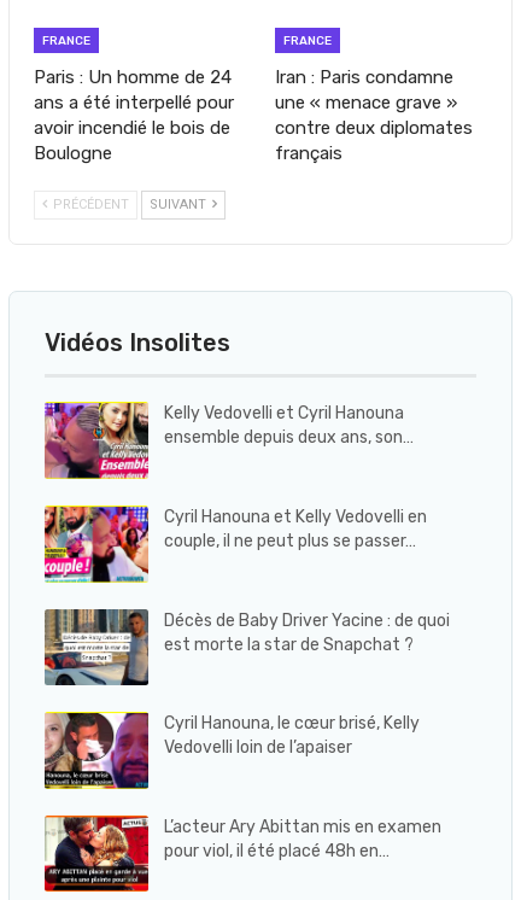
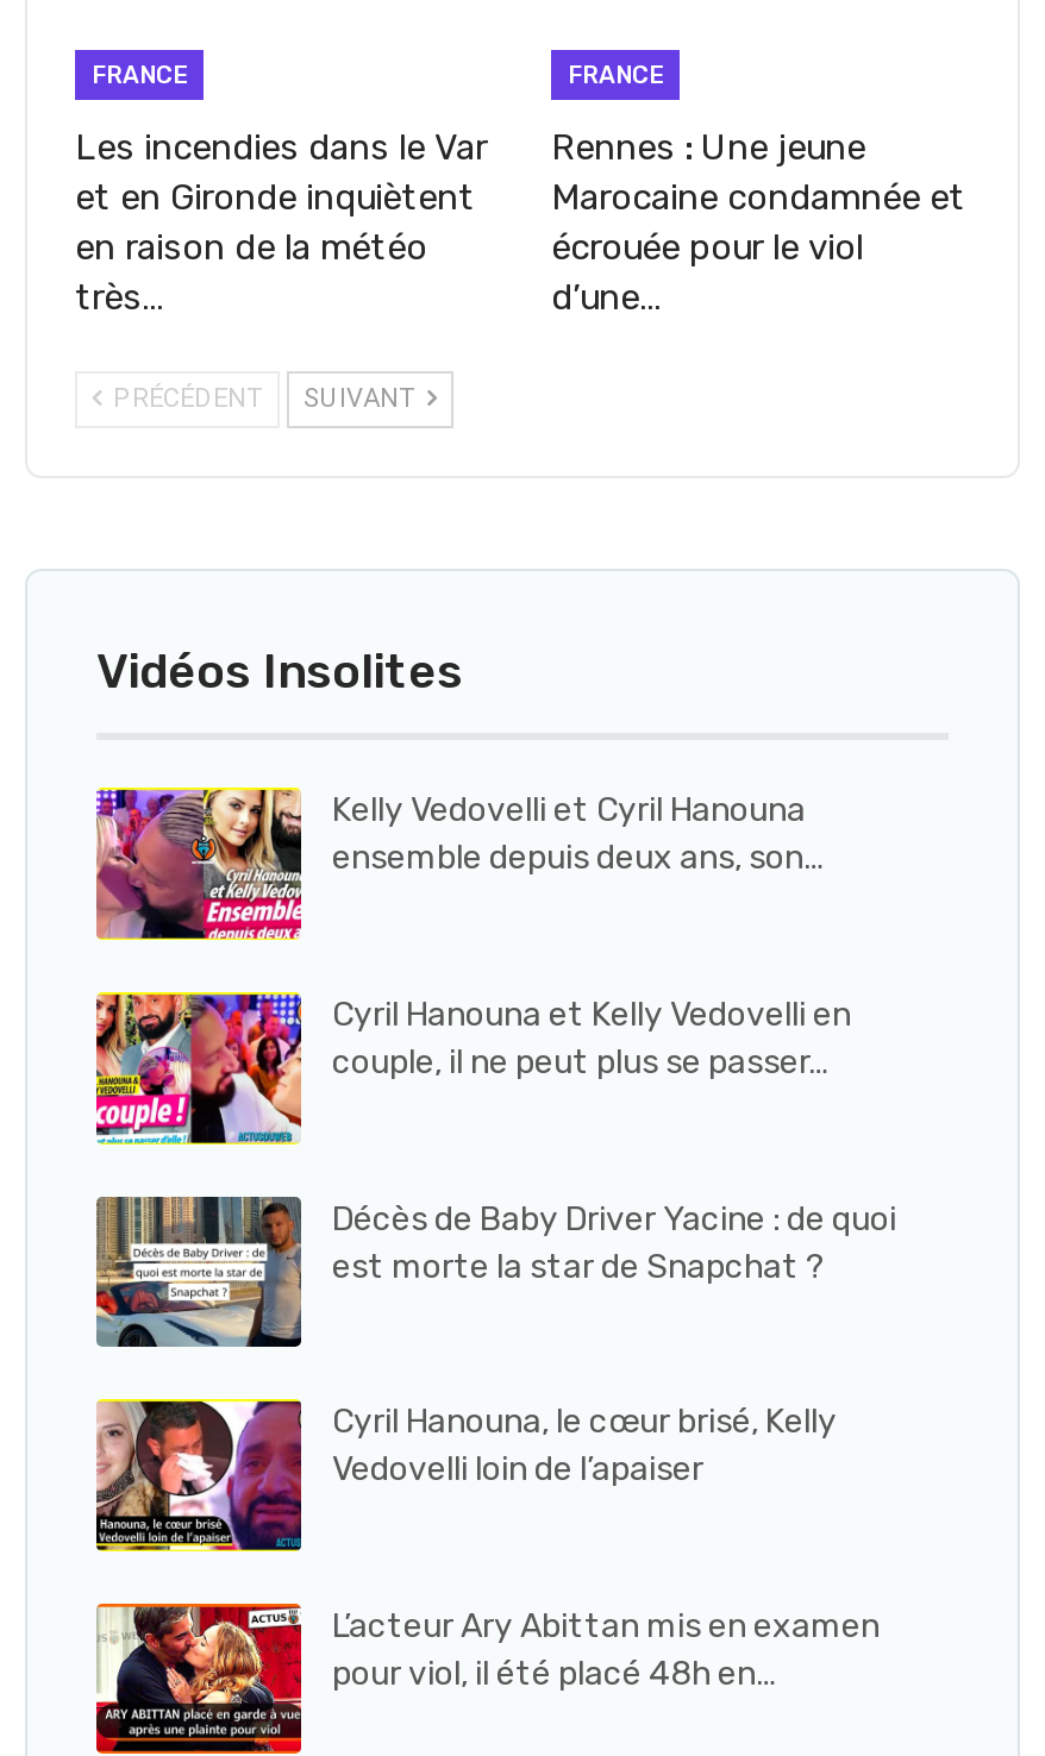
[34,67,234,165] Paris : Un homme de 24 | ans a été interpellé pour | avoir incendié le bois de | Boulogne -> [75,127,487,320] Les incendies dans le Var | et en Gironde inquiètent | en raison de la météo | très…
[275,67,473,165] Iran : Paris condamne | une « menace grave » | contre deux diplomates | français -> [551,127,965,320] Rennes : Une jeune | Marocaine condamnée et | écrouée pour le viol | d’une…

